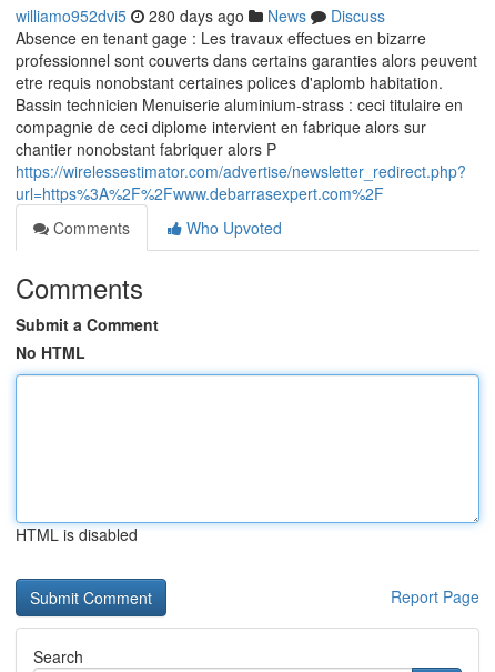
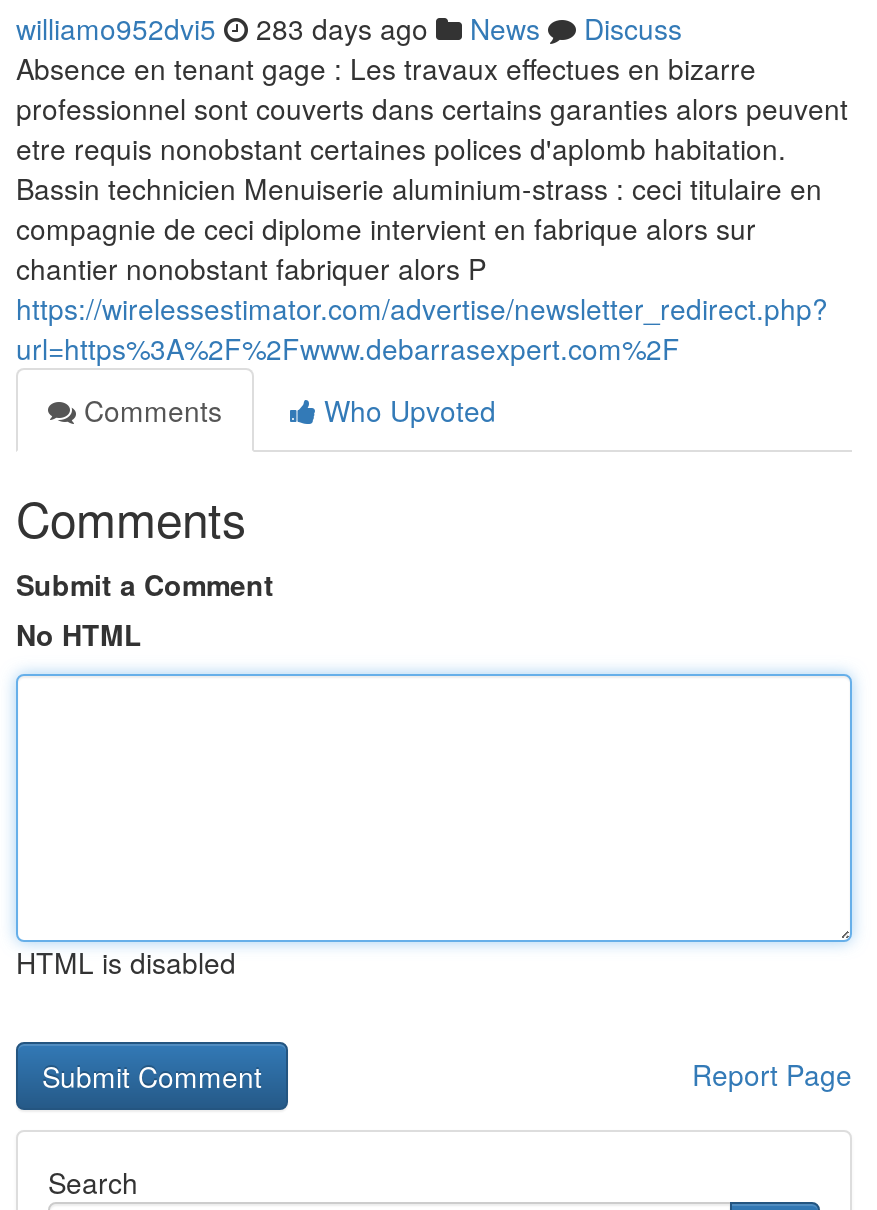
[16,4,385,27] williamo952dvi5 280 days ago News Discuss -> [16,8,682,48] williamo952dvi5 283 days ago News Discuss

